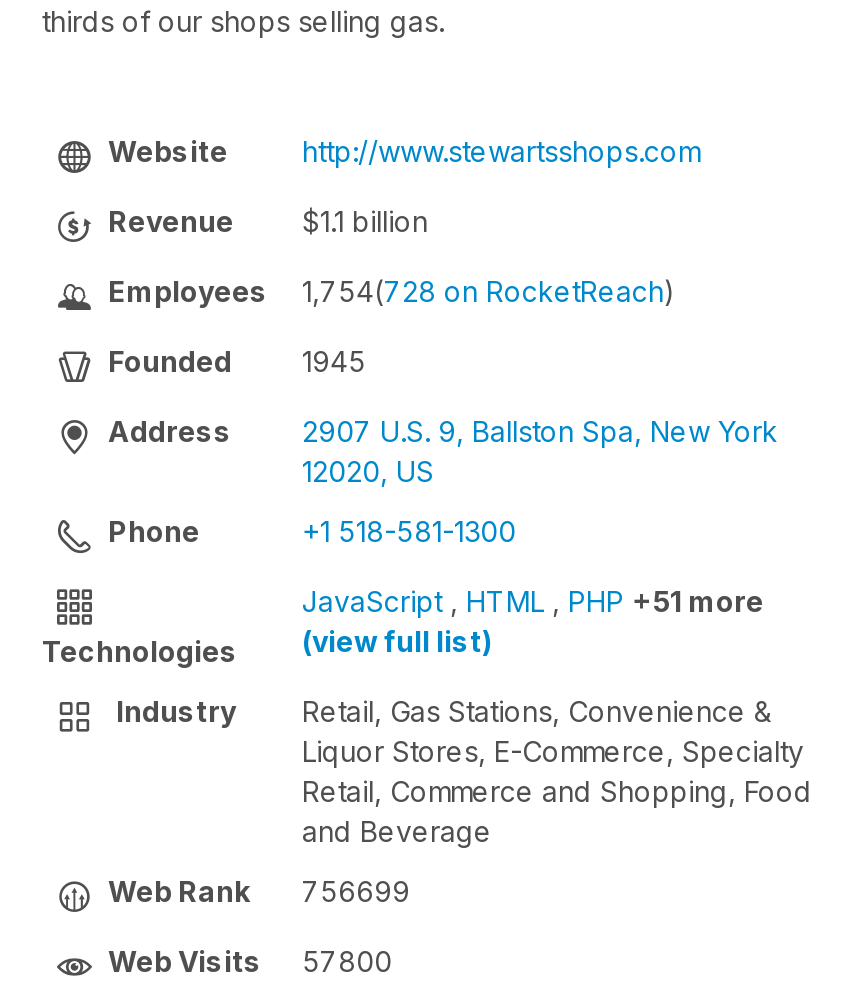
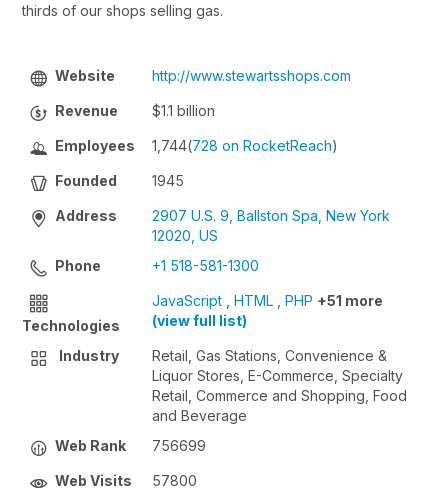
[302,274,676,308] 1,754(728 on RocketReach) -> [152,137,338,154] 1,744(728 on RocketReach)

